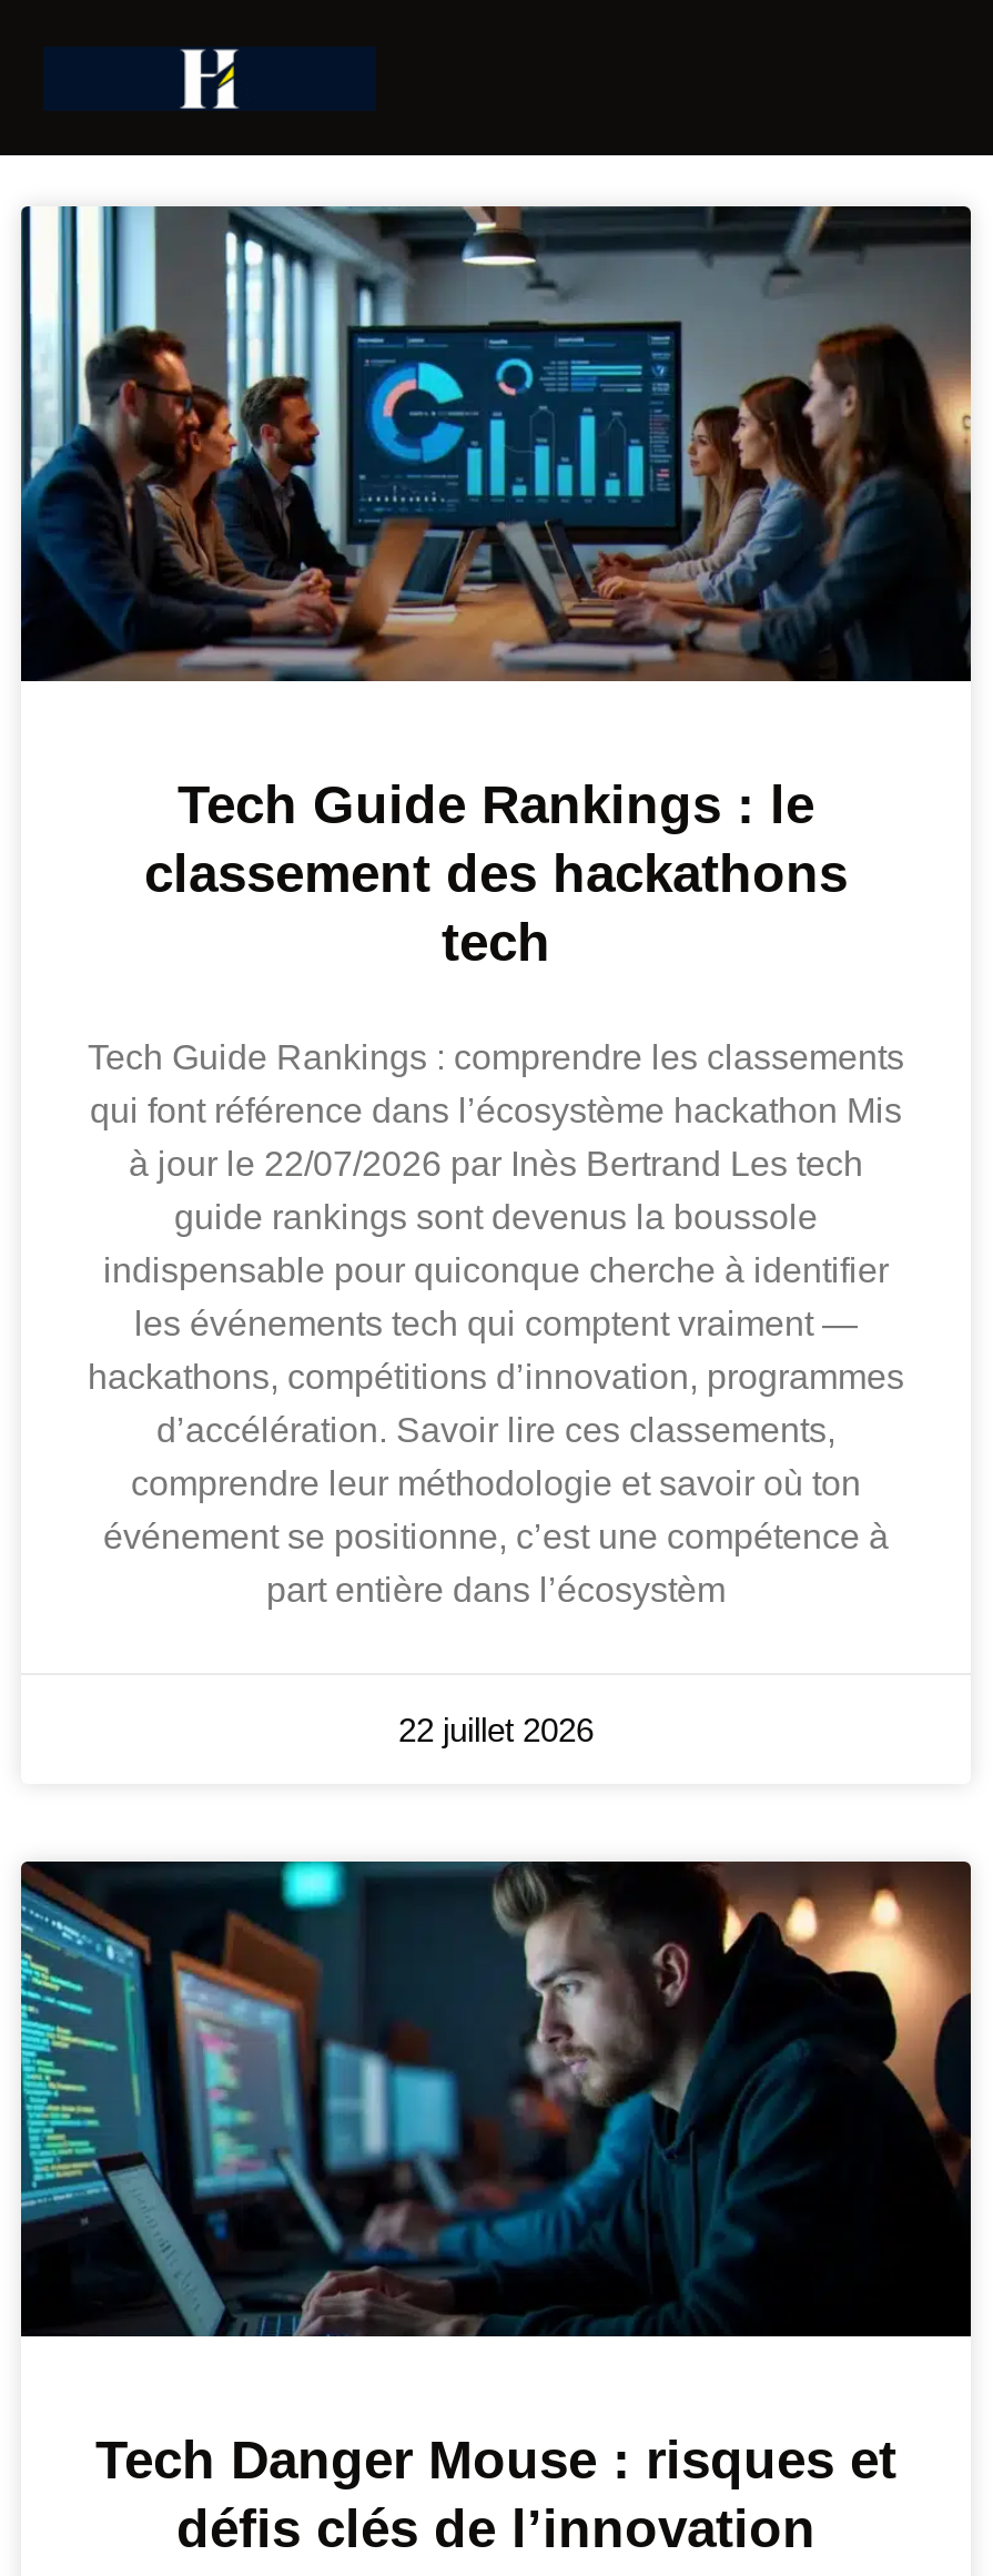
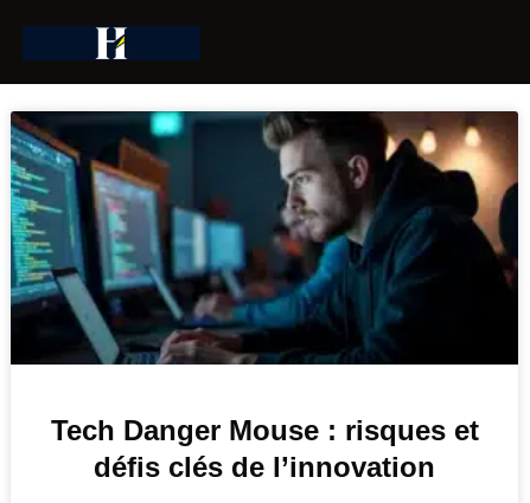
[19,204,973,683] [image] -> none
[88,775,904,1610] Tech Guide Rankings : le | classement des hackathons | tech | Tech Guide Rankings : comprendre les classements | qui font référence dans l’écosystème hackathon Mis | à jour le 22/07/2026 par Inès Bertrand Les tech | guide rankings sont devenus la boussole | indispensable pour quiconque cherche à identifier | les événements tech qui comptent vraiment — | hackathons, compétitions d’innovation, programmes | d’accélération. Savoir lire ces classements, | comprendre leur méthodologie et savoir où ton | événement se positionne, c’est une compétence à | part entière dans l’écosystèm -> none
[398,1712,594,1749] 22 juillet 2026 -> none

